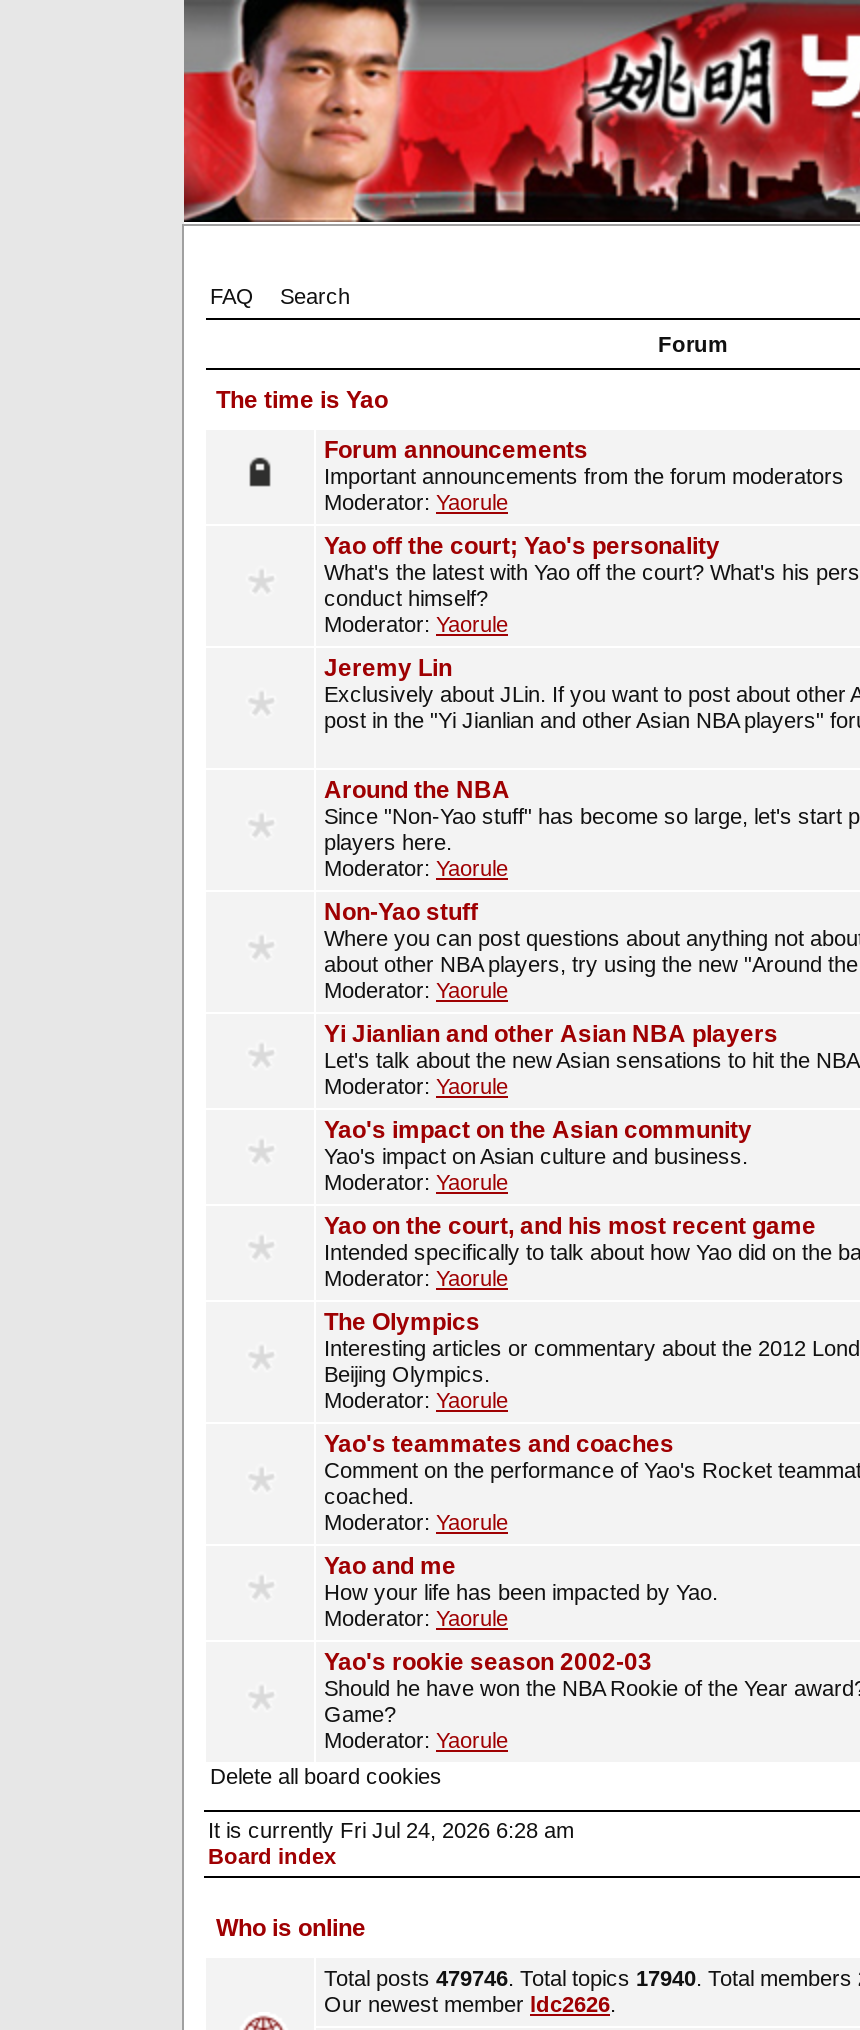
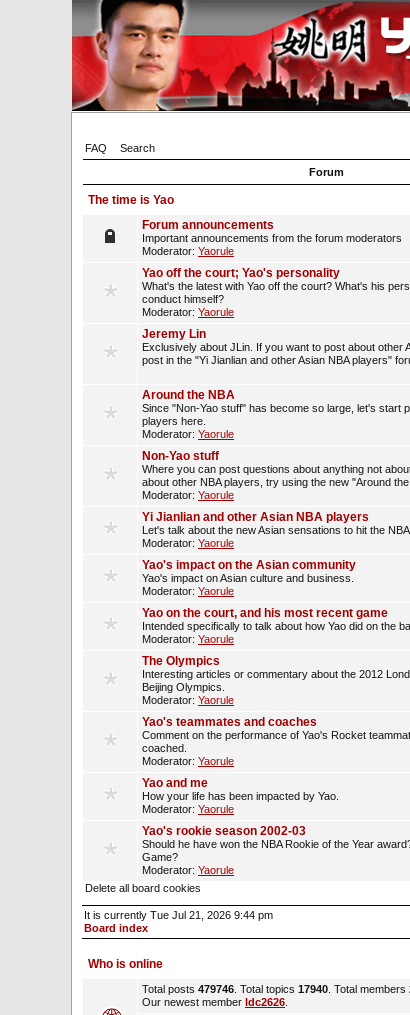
[208,1818,574,1842] It is currently Fri Jul 24, 2026 6:28 am -> [84,909,273,921] It is currently Tue Jul 21, 2026 9:44 pm

